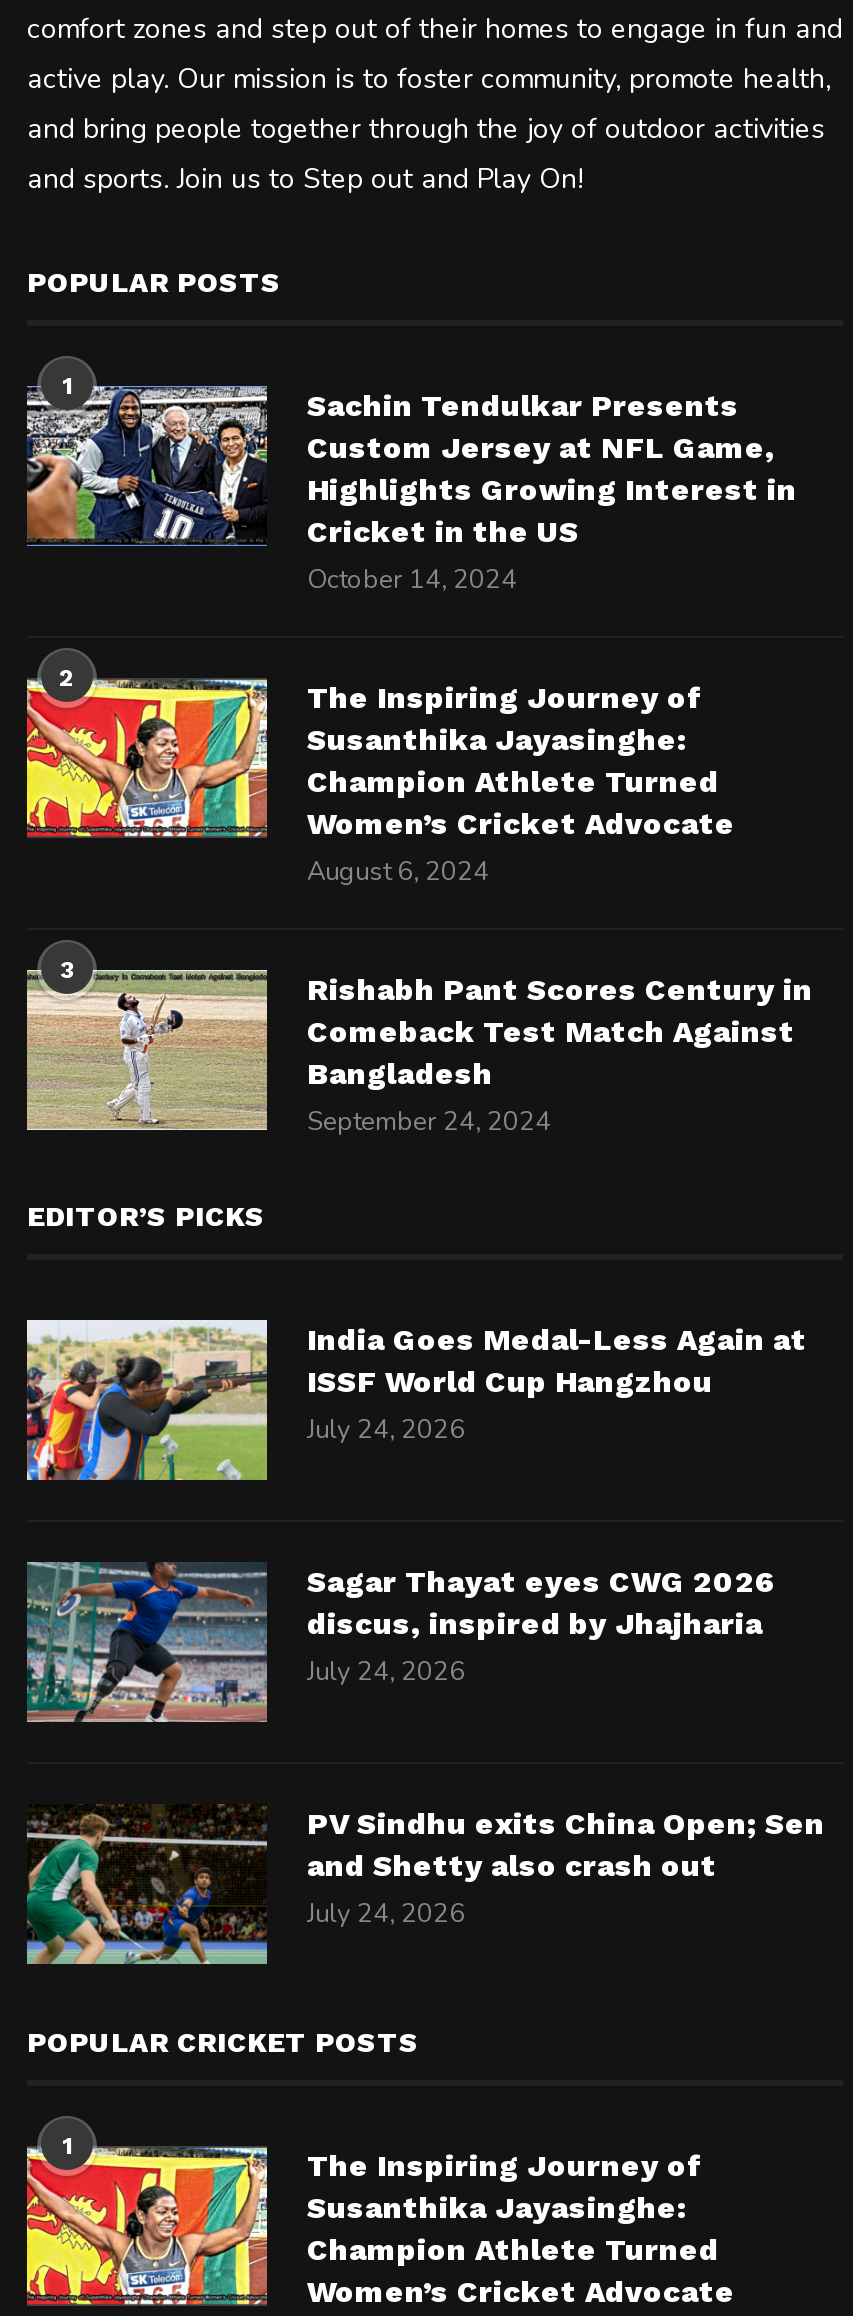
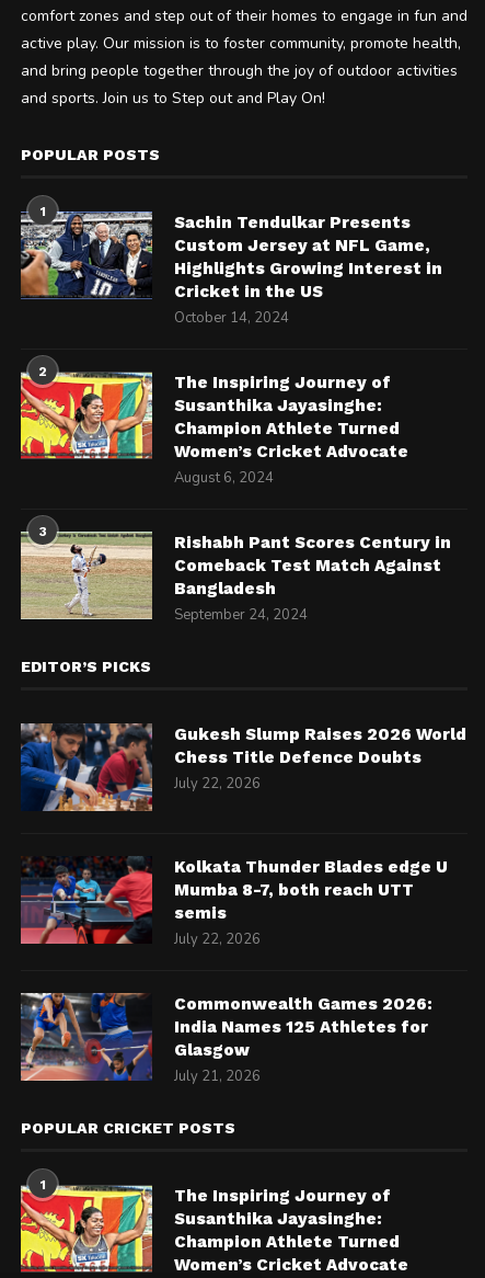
[25,1318,807,1482] [image] | India Goes Medal-Less Again at | ISSF World Cup Hangzhou | July 24, 2026 -> [20,722,466,812] [image] | Gukesh Slump Raises 2026 World | Chess Title Defence Doubts | July 22, 2026
[27,1560,775,1724] [image] | Sagar Thayat eyes CWG 2026 | discus, inspired by Jhajharia | July 24, 2026 -> [20,857,448,949] [image] | Kolkata Thunder Blades edge U | Mumba 8-7, both reach UTT | semis | July 22, 2026
[27,1805,825,1966] [image] | PV Sindhu exits China Open; Sen | and Shetty also crash out | July 24, 2026 -> [20,992,432,1086] [image] | Commonwealth Games 2026: | India Names 125 Athletes for | Glasgow | July 21, 2026

